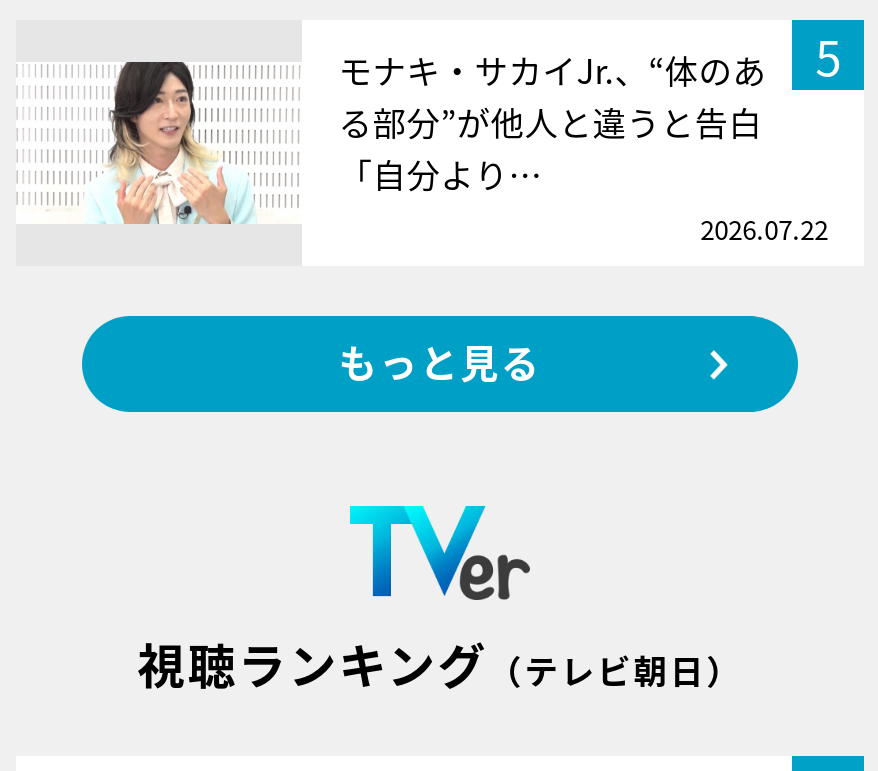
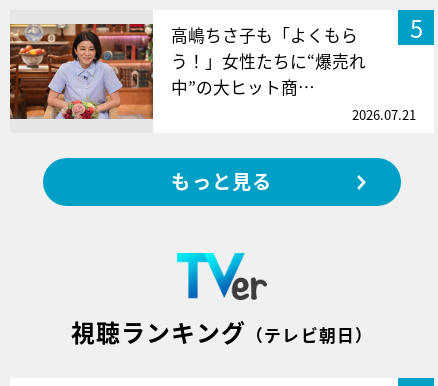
[16,45,828,248] [image] | モナキ・サカイJr.、“体のあ | る部分”が他人と違うと告白 | 「自分より… | 2026.07.22 -> [9,23,416,124] [image] | 高嶋ちさ子も「よくもら | う！」女性たちに“爆売れ | 中”の大ヒット商… | 2026.07.21

